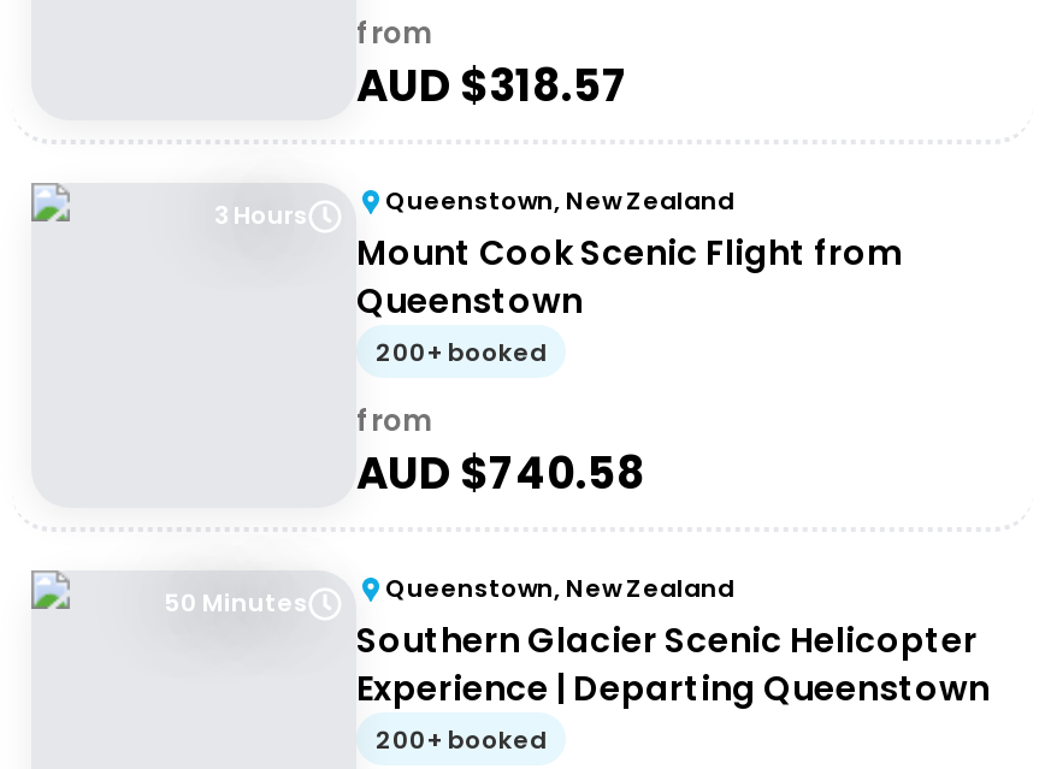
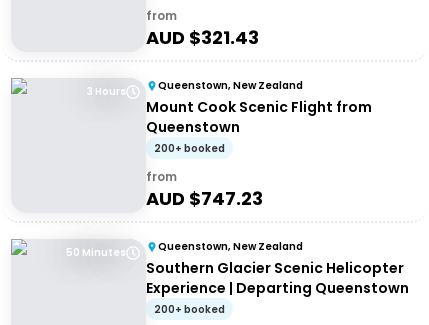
[356,55,628,116] AUD $318.57 -> [146,25,259,50] AUD $321.43
[356,443,645,503] AUD $740.58 -> [146,186,263,211] AUD $747.23

